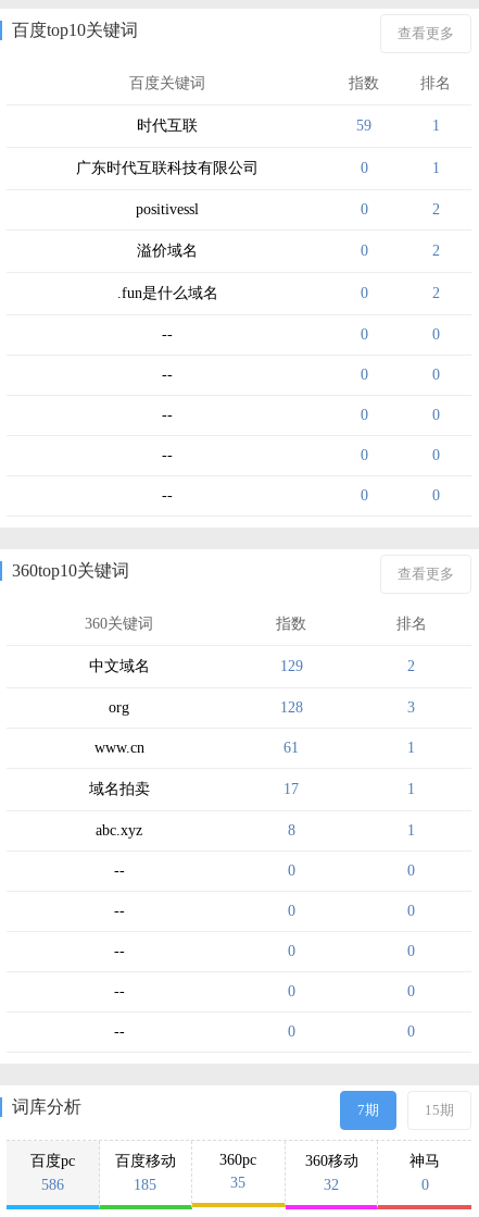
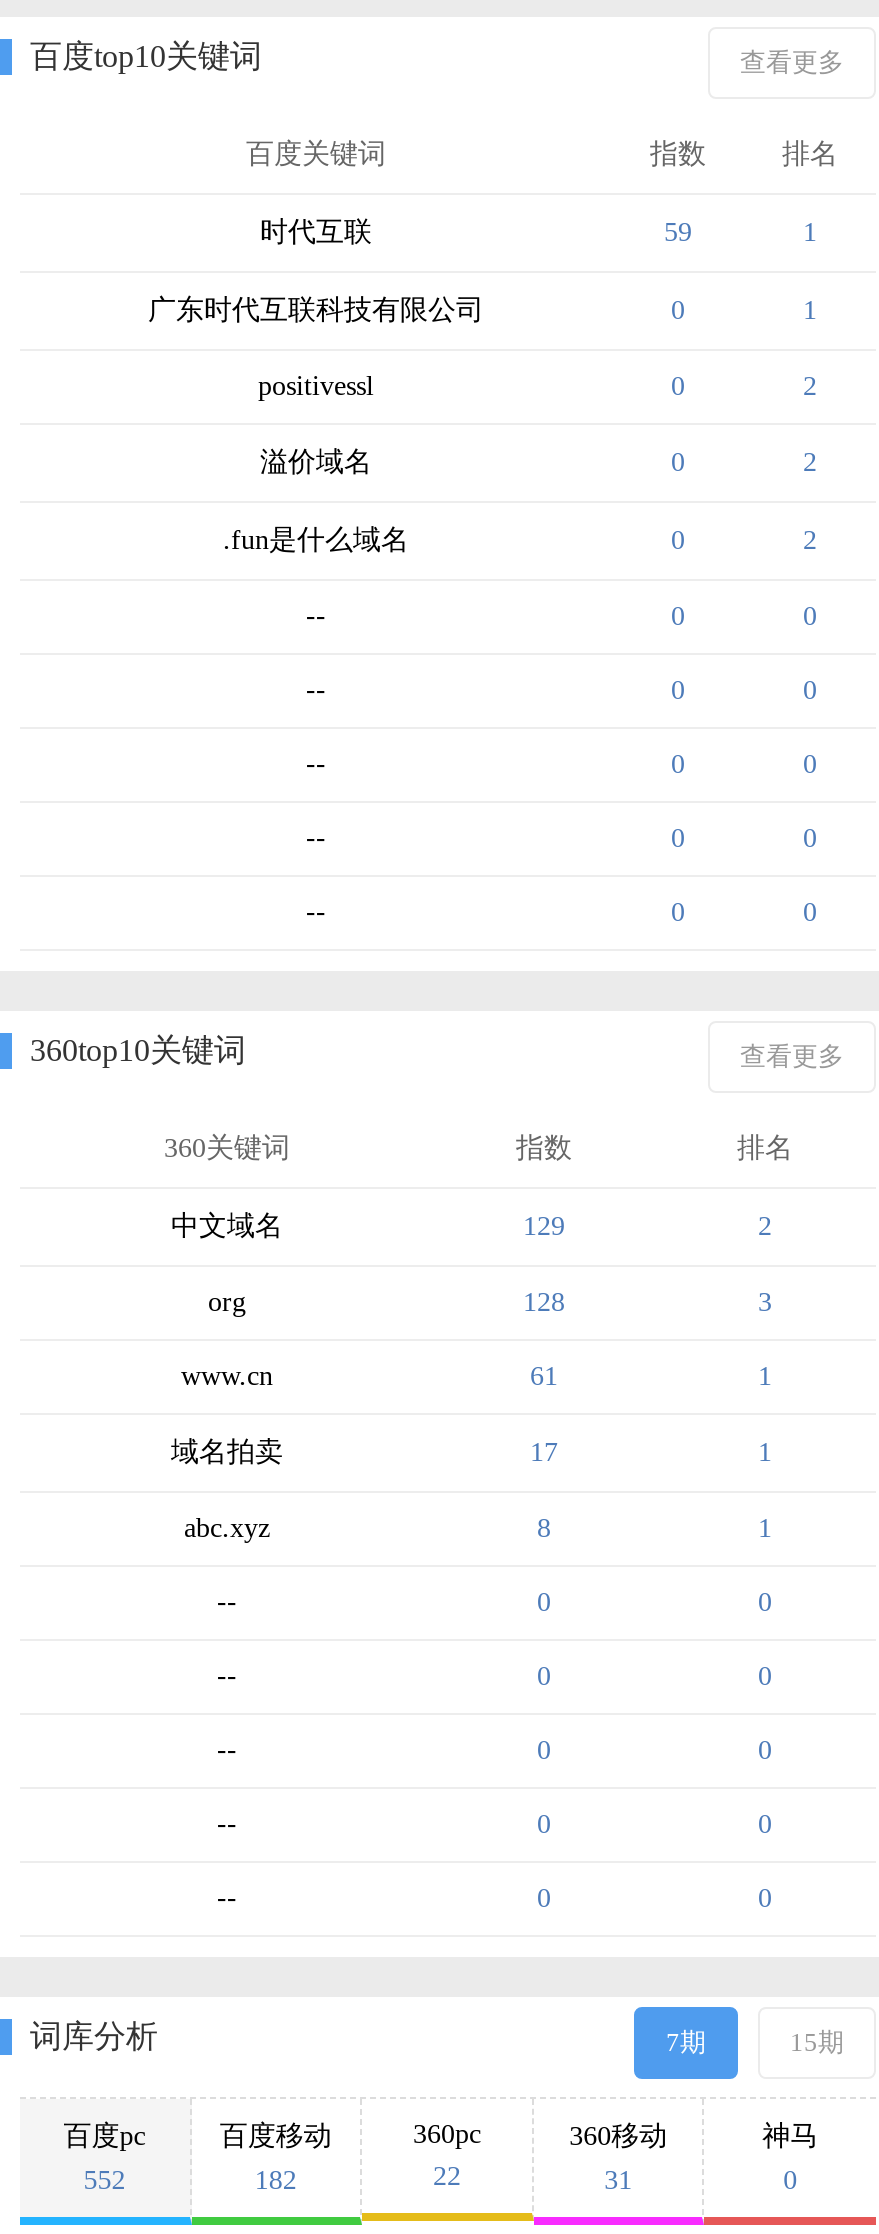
[41,1177,64,1193] 586 -> [84,2165,126,2195] 552
[134,1177,157,1193] 185 -> [255,2165,297,2195] 182
[231,1175,246,1191] 35 -> [433,2161,461,2191] 22
[324,1177,339,1193] 32 -> [604,2165,632,2195] 31

